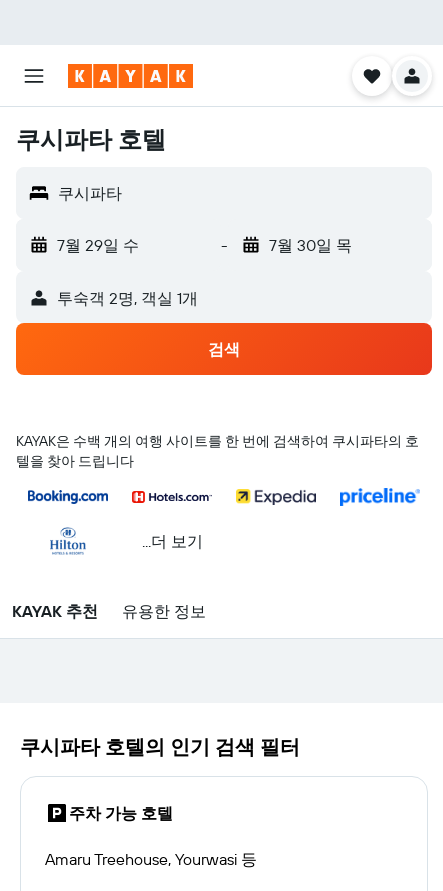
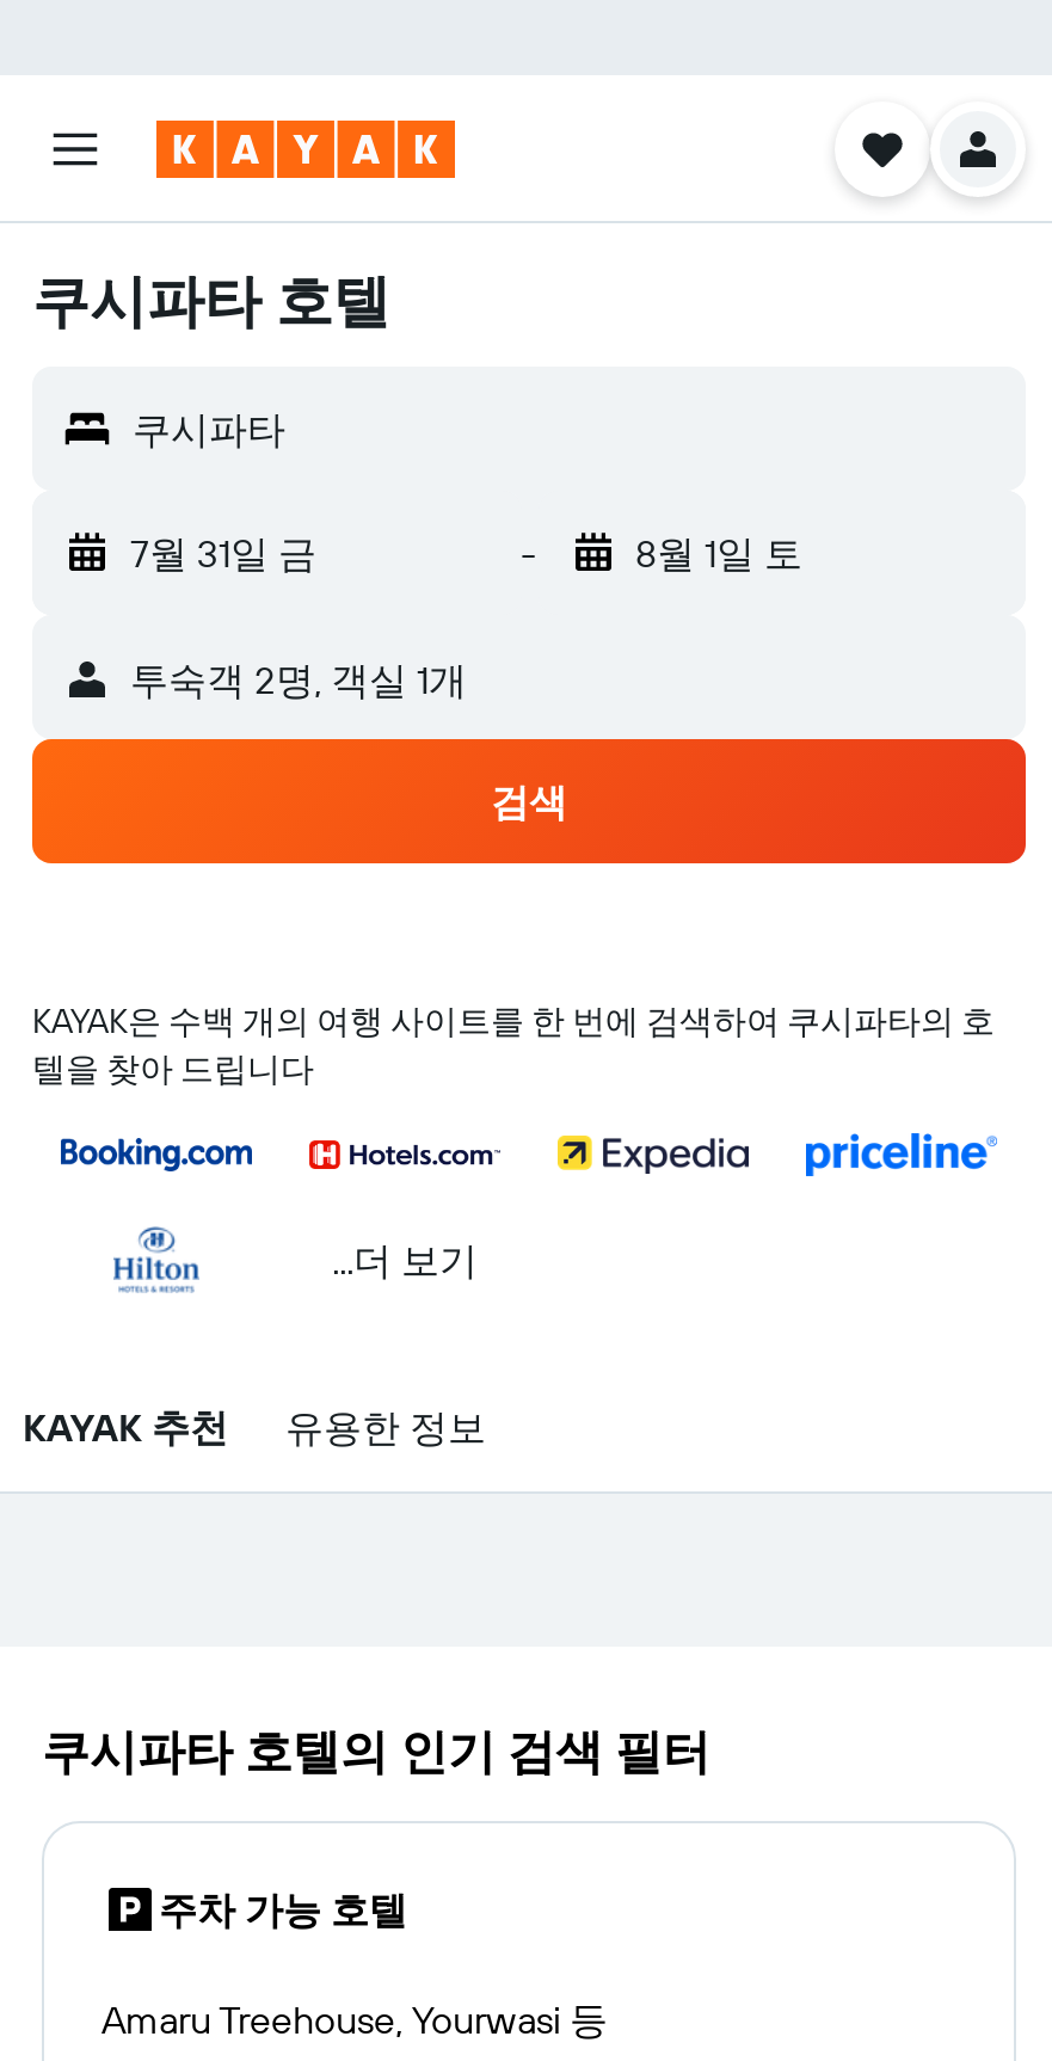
[57,235,139,255] 7월 29일 수 -> [130,529,316,577] 7월 31일 금
[268,235,351,255] 7월 30일 목 -> [635,529,802,577] 8월 1일 토

